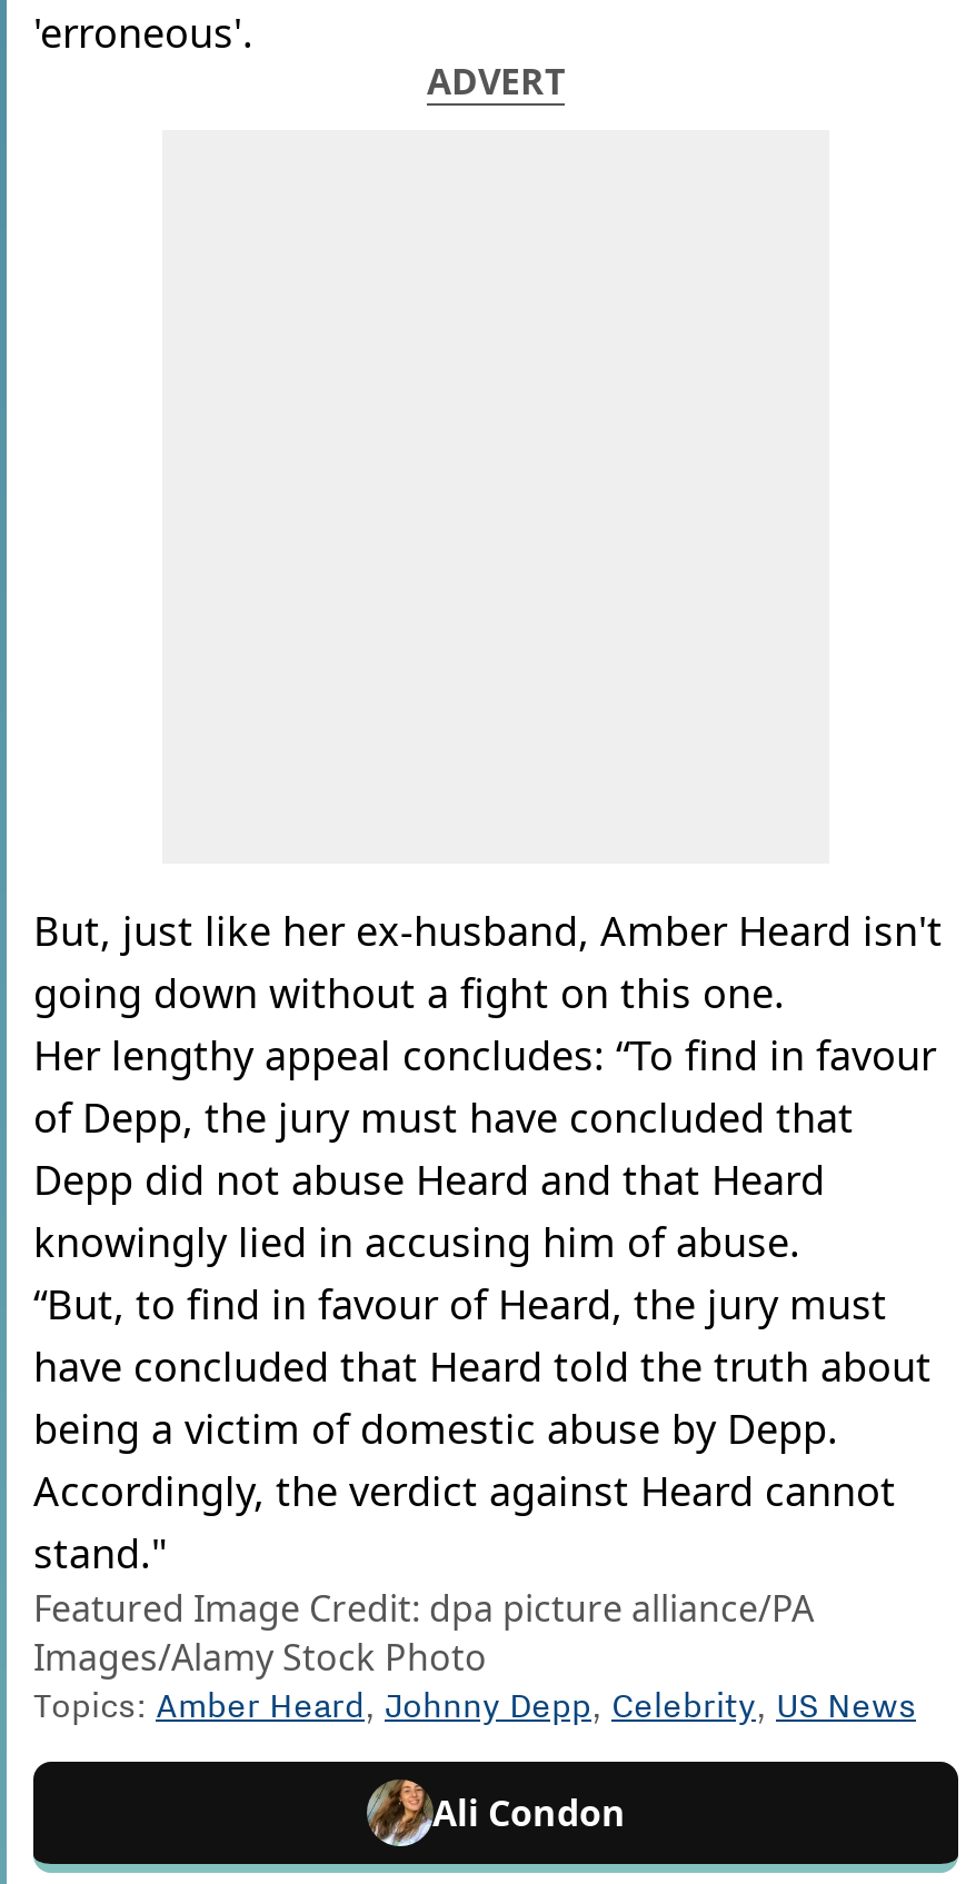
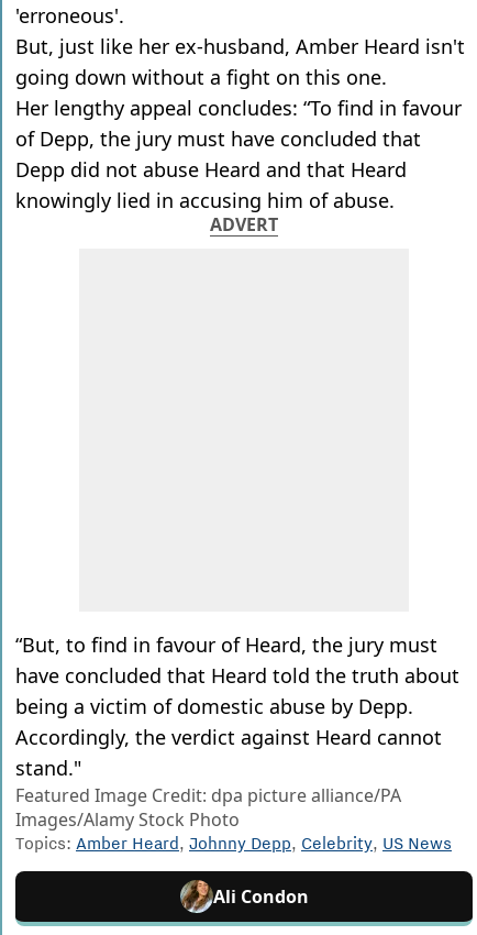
moved [427,57,565,106] -> [210,213,278,237]: ADVERT
moved [33,904,943,1268] -> [15,34,465,214]: But, just like her ex-husband, Amber Heard isn't | going down without a fight on this one. | Her lengthy appeal concludes: “To find in favour | of Depp, the jury must have concluded that | Depp did not abuse Heard and that Heard | knowingly lied in accusing him of abuse.

